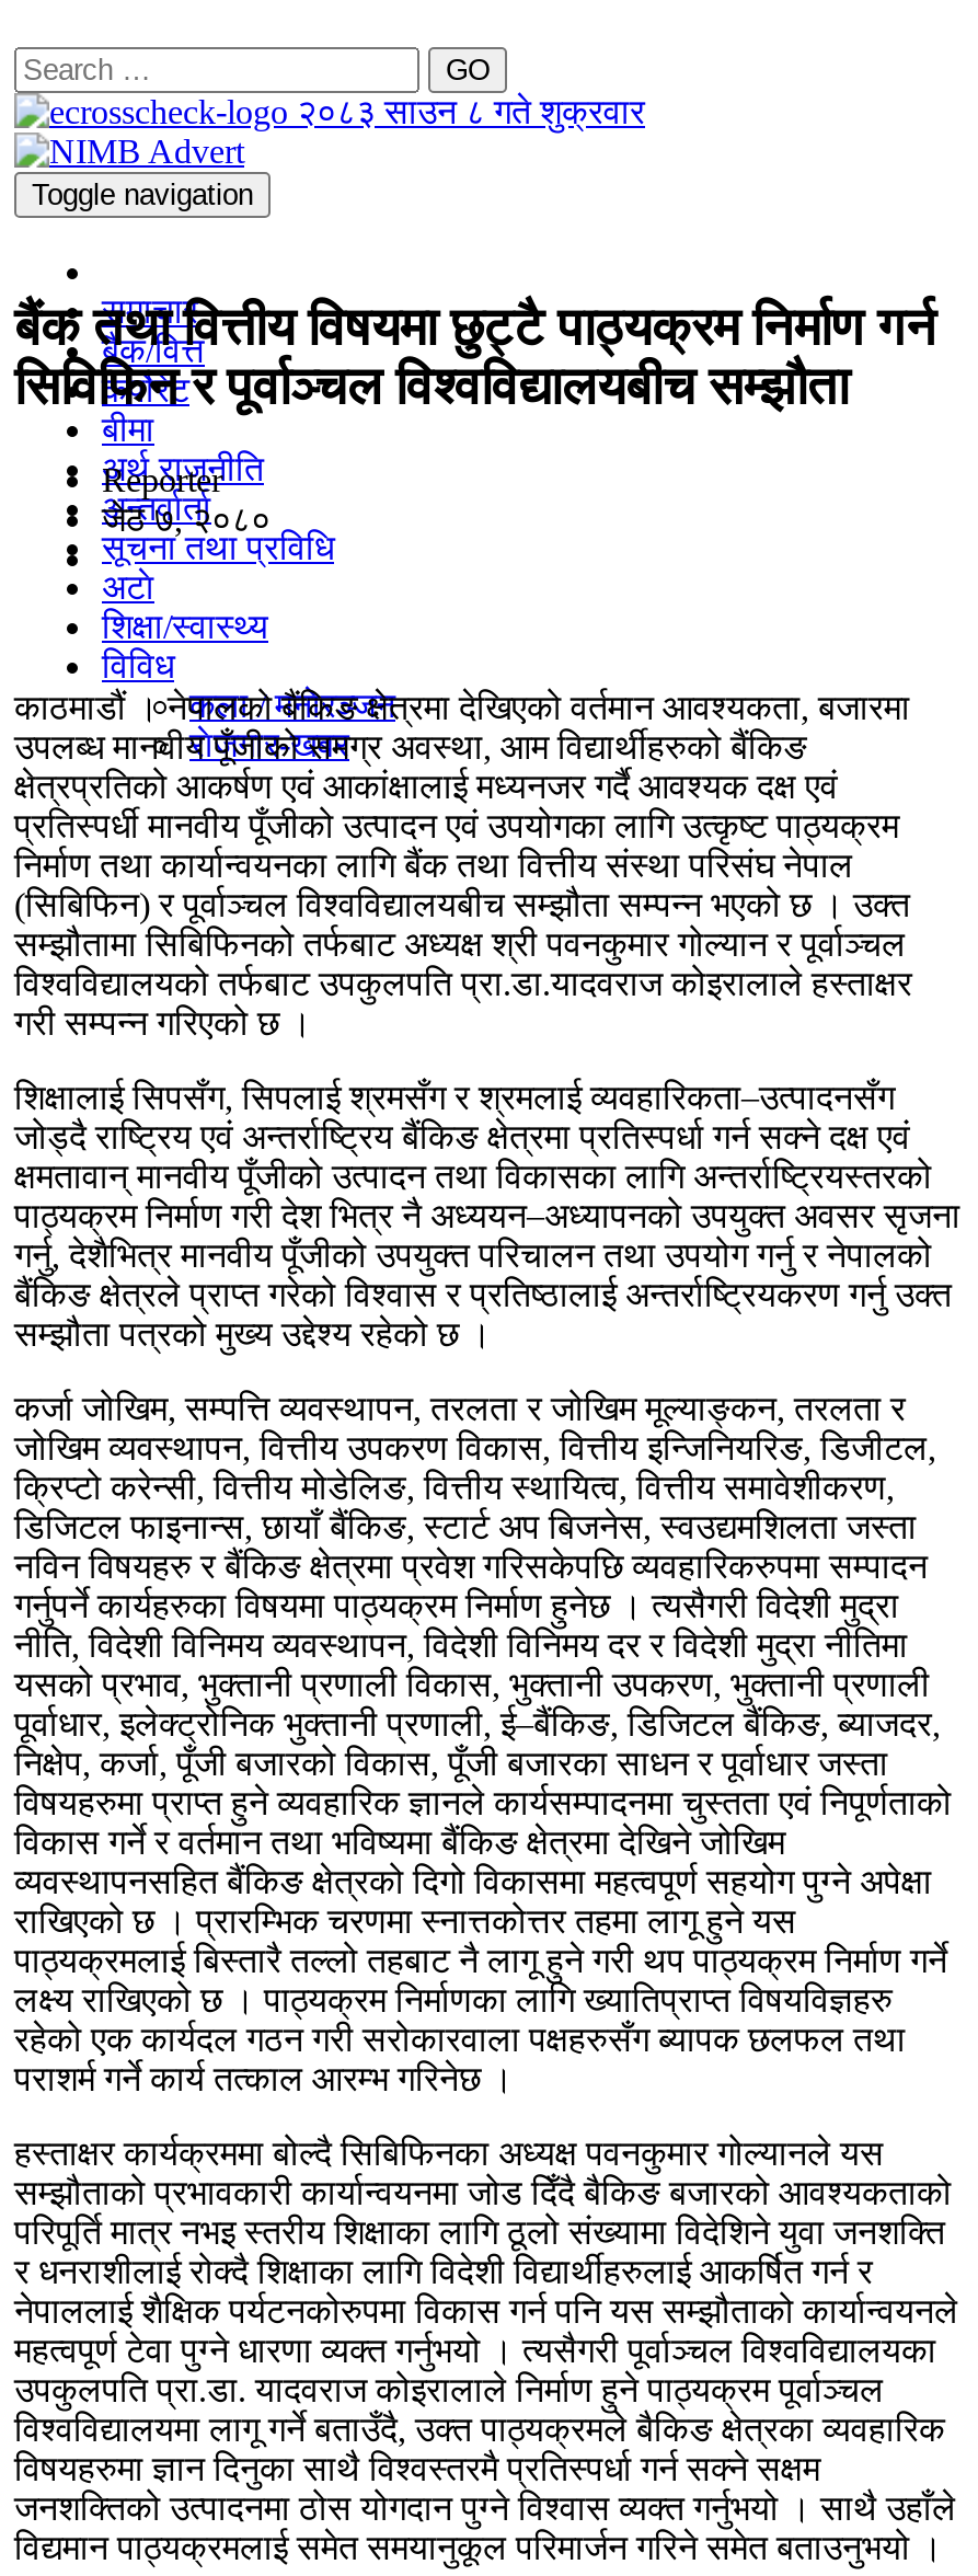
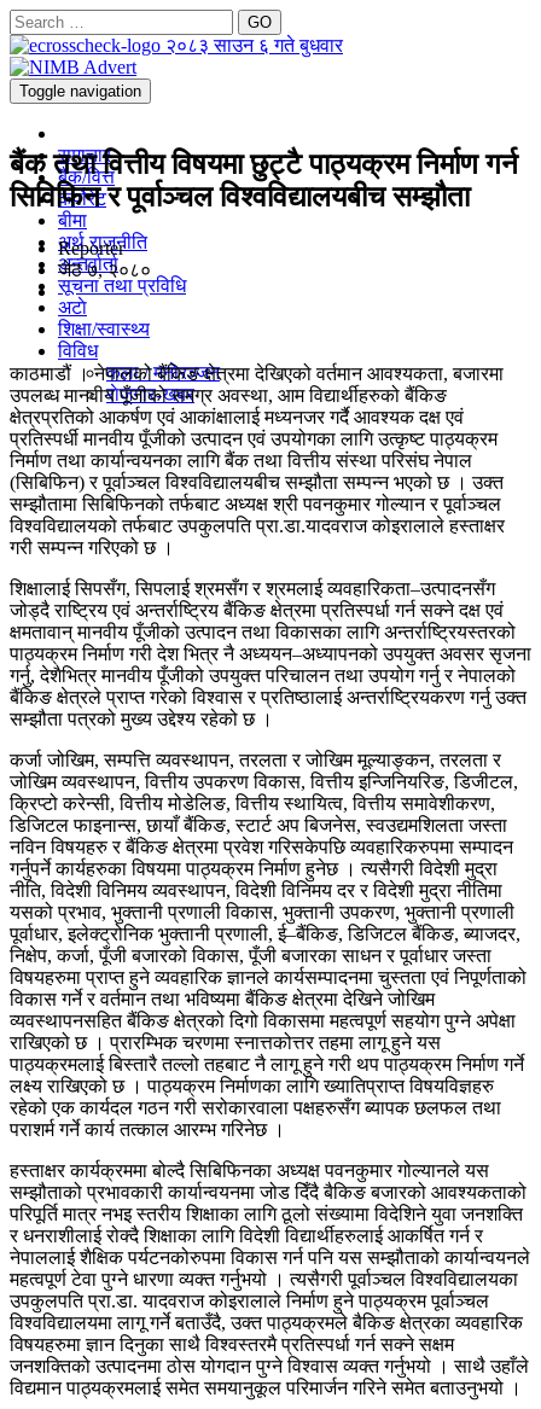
[297,93,645,130] २०८३ साउन ८ गते शुक्रवार -> [165,35,343,56] २०८३ साउन ६ गते बुधवार

